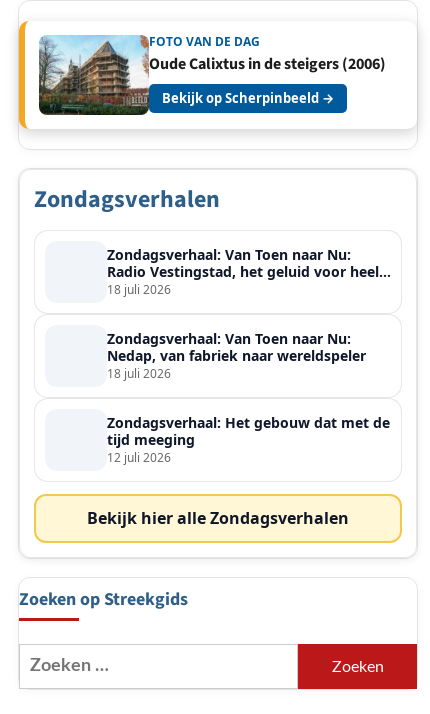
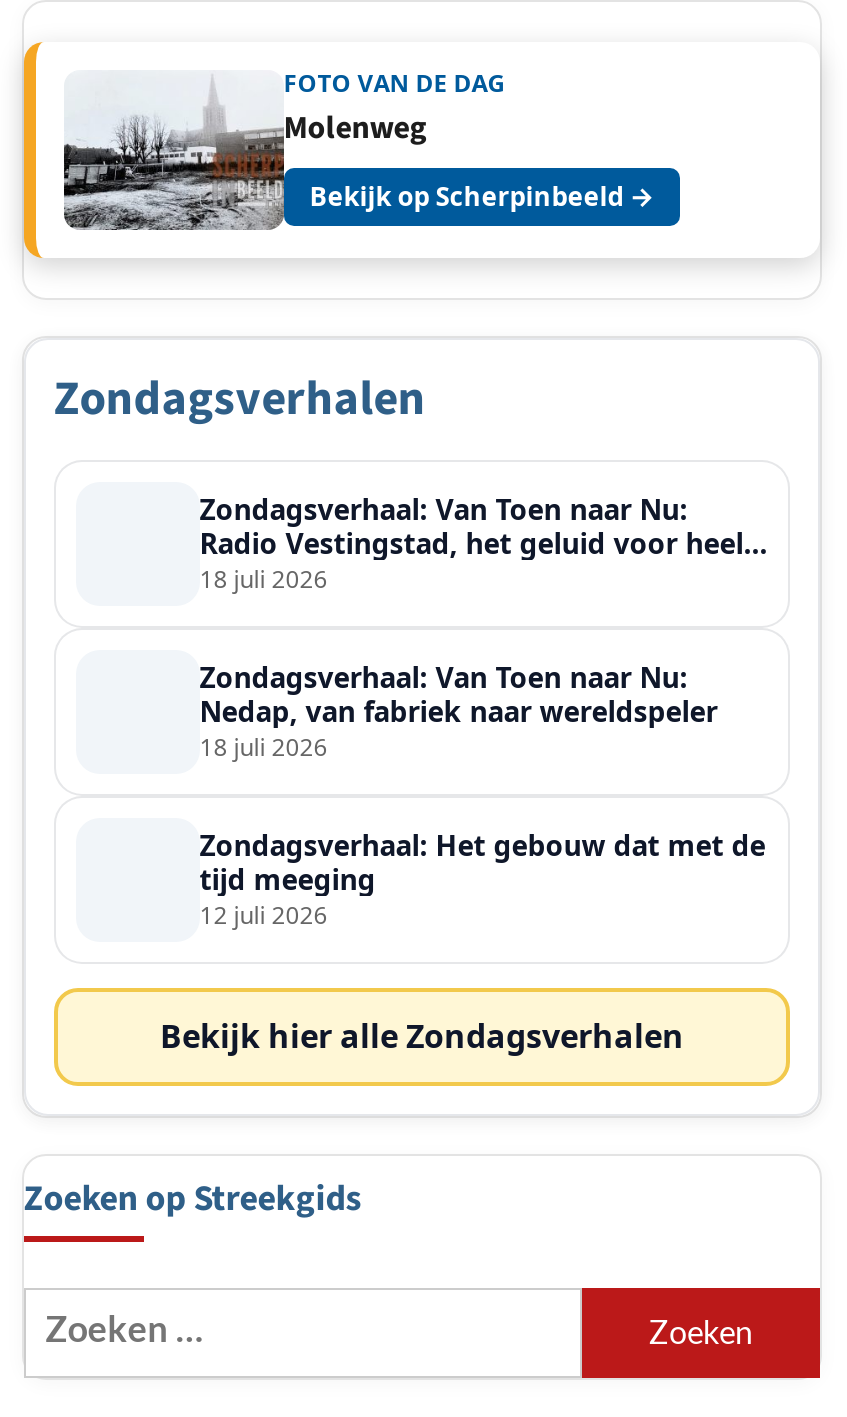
[38,35,386,116] [image] | Oude Calixtus in de steigers (2006) -> [64,72,427,232] [image] | Molenweg

